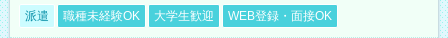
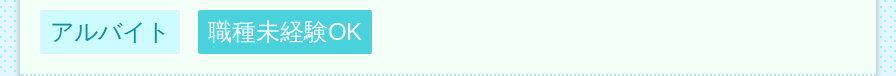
[25,9,49,23] 派遣 -> [50,18,170,46] アルバイト
[154,9,332,23] 大学生歓迎 | WEB登録・面接OK -> none

